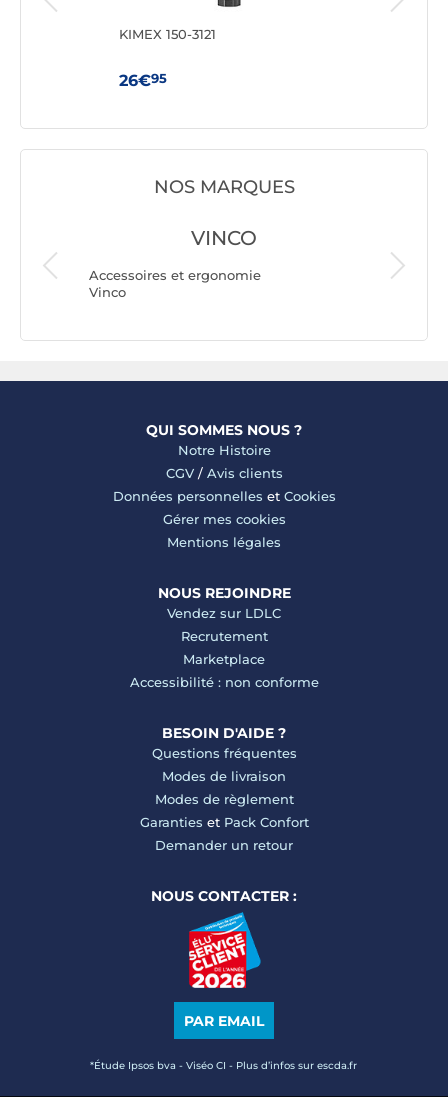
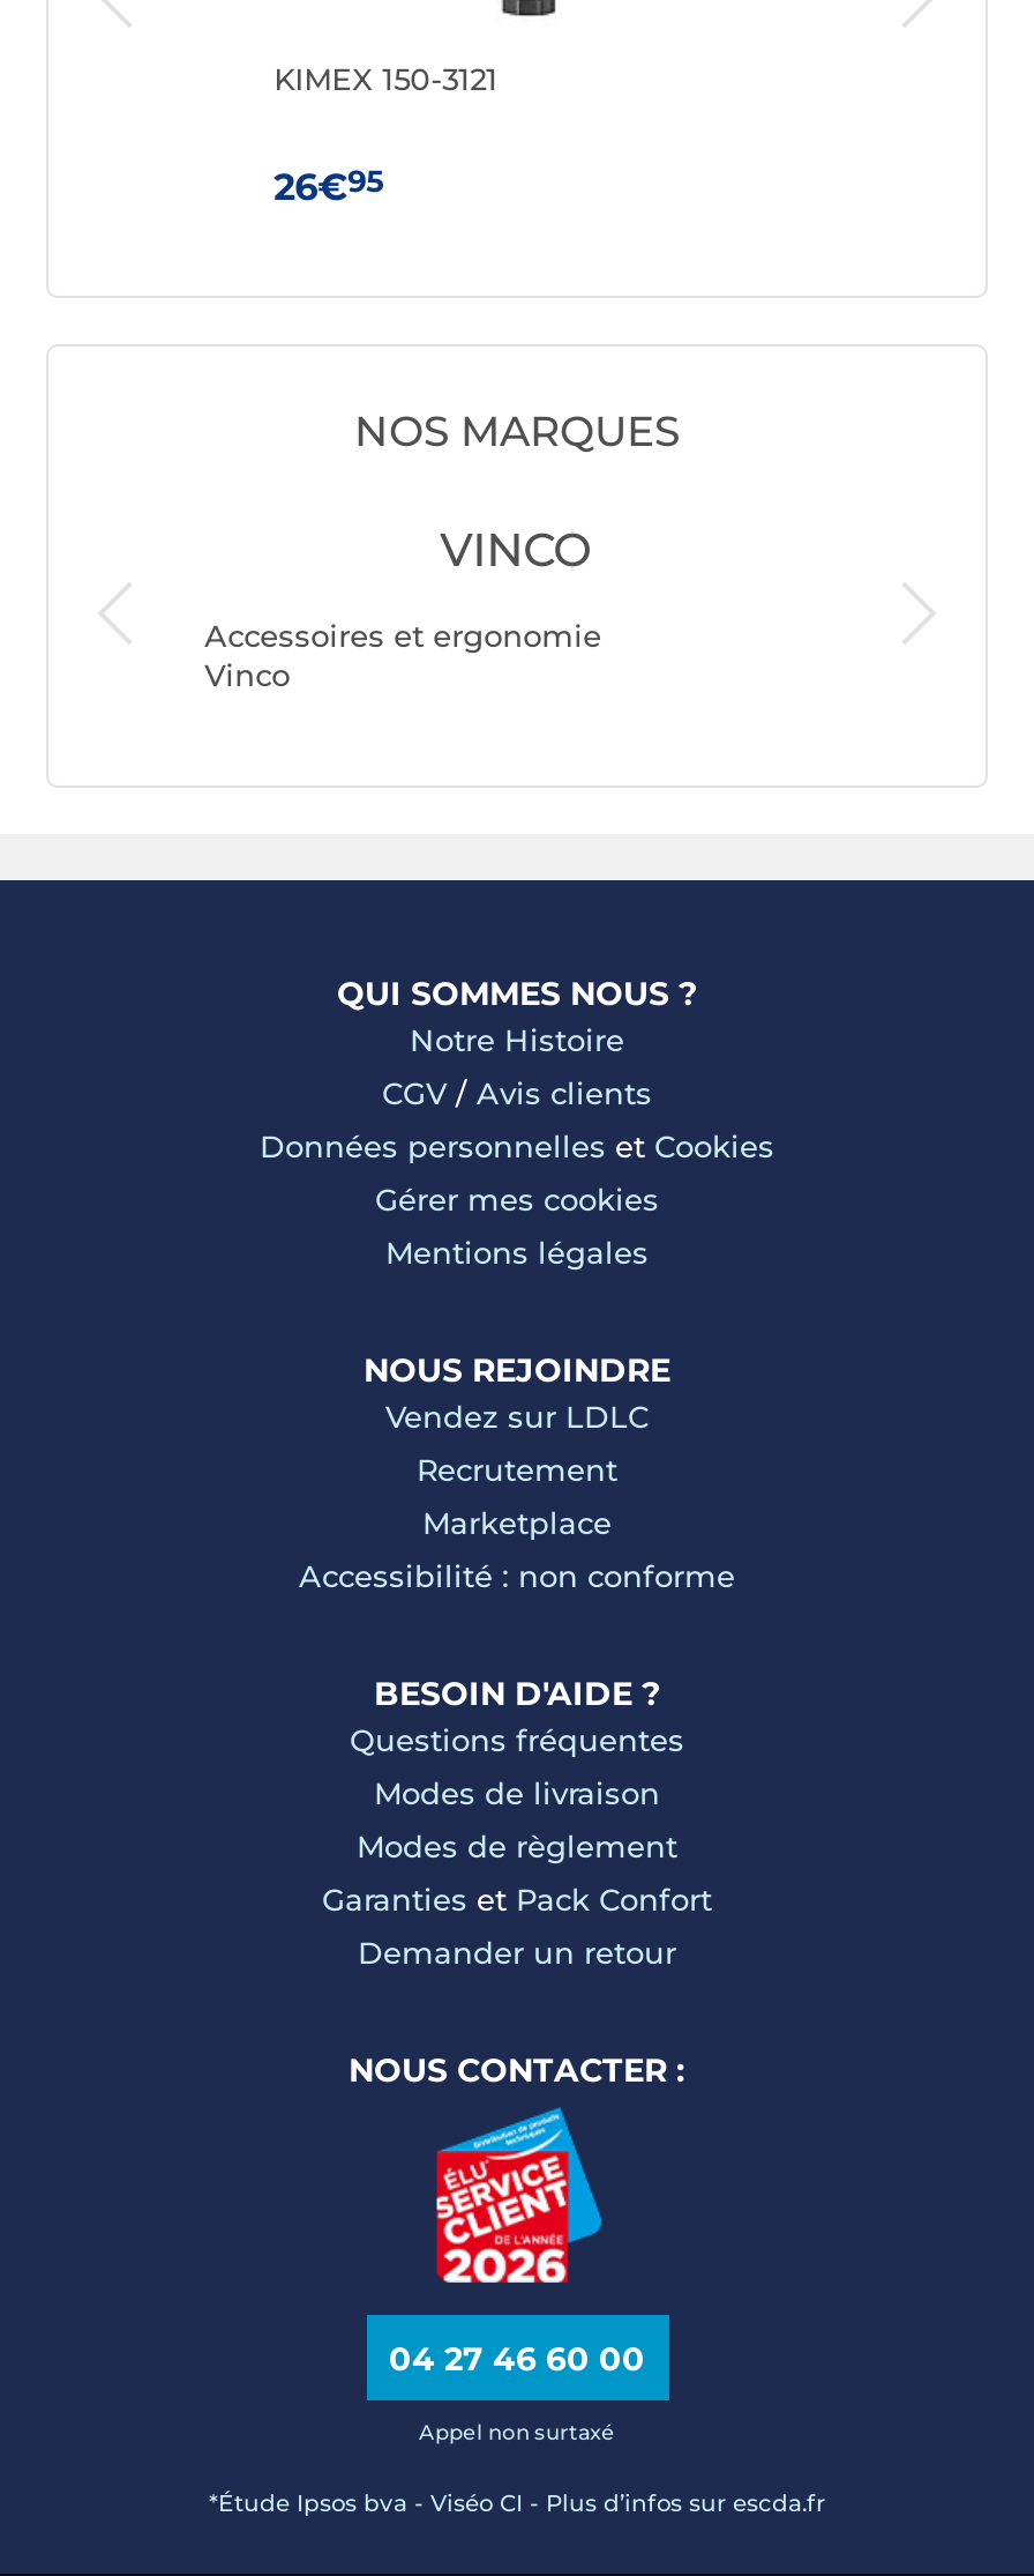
[184,1012,264,1030] PAR EMAIL -> [389,2338,645,2445] 04 27 46 60 00 | Appel non surtaxé

